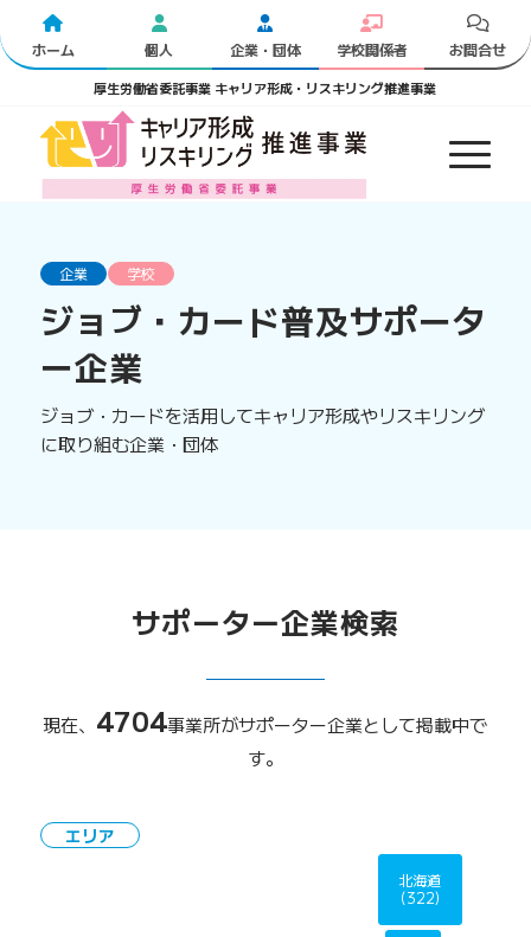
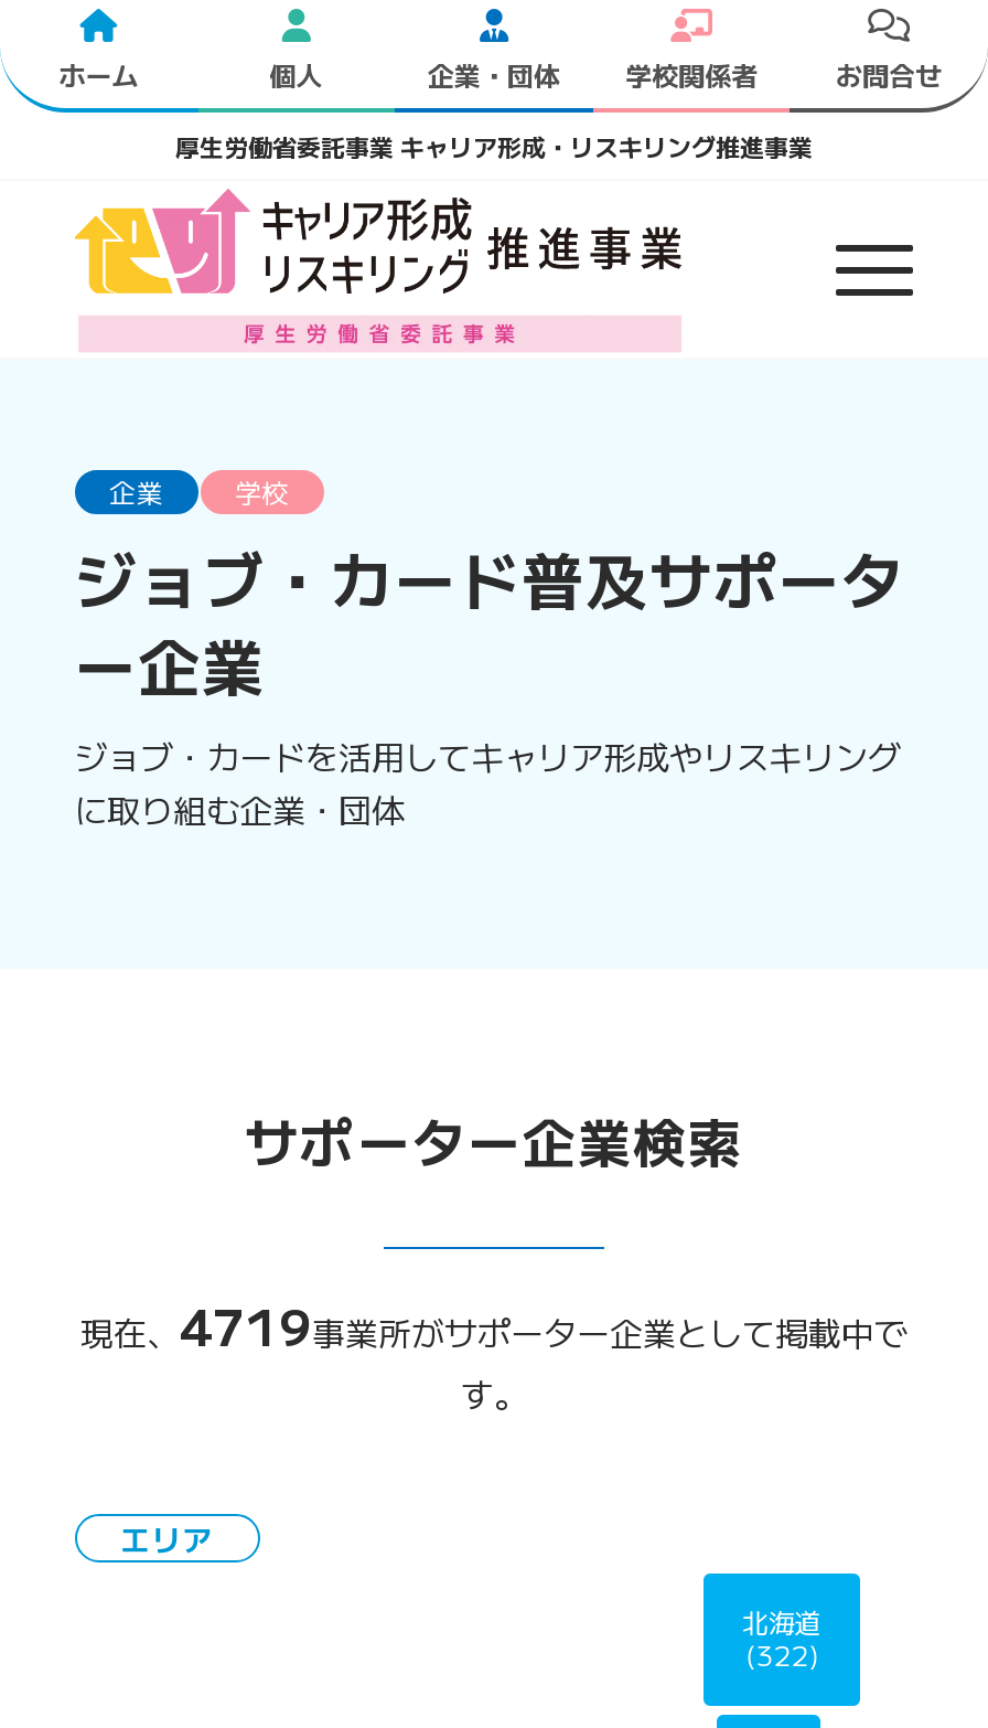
[43,701,488,739] 現在、4704事業所がサポーター企業として掲載中で -> [80,1289,908,1359] 現在、4719事業所がサポーター企業として掲載中で

